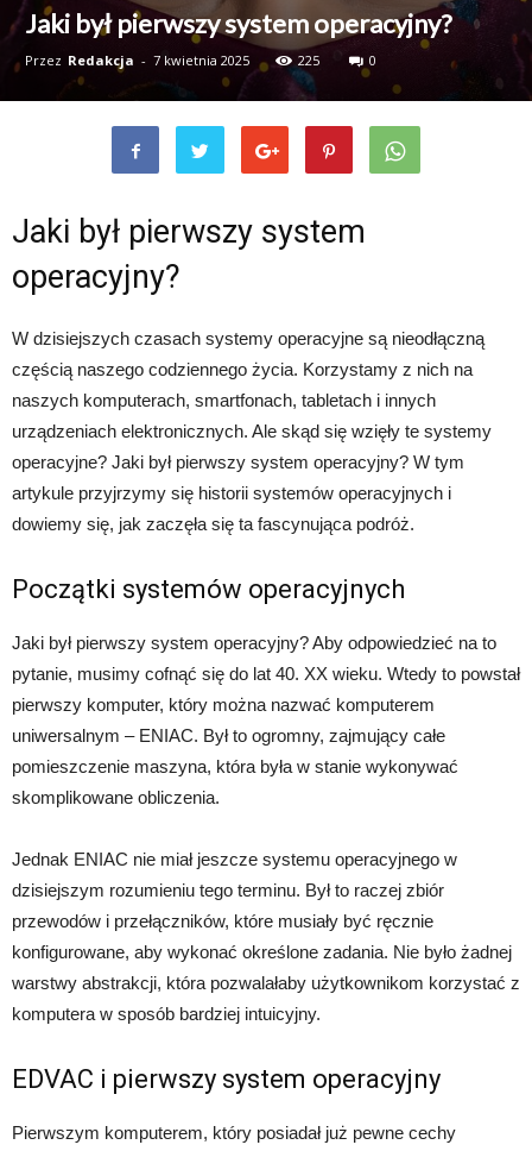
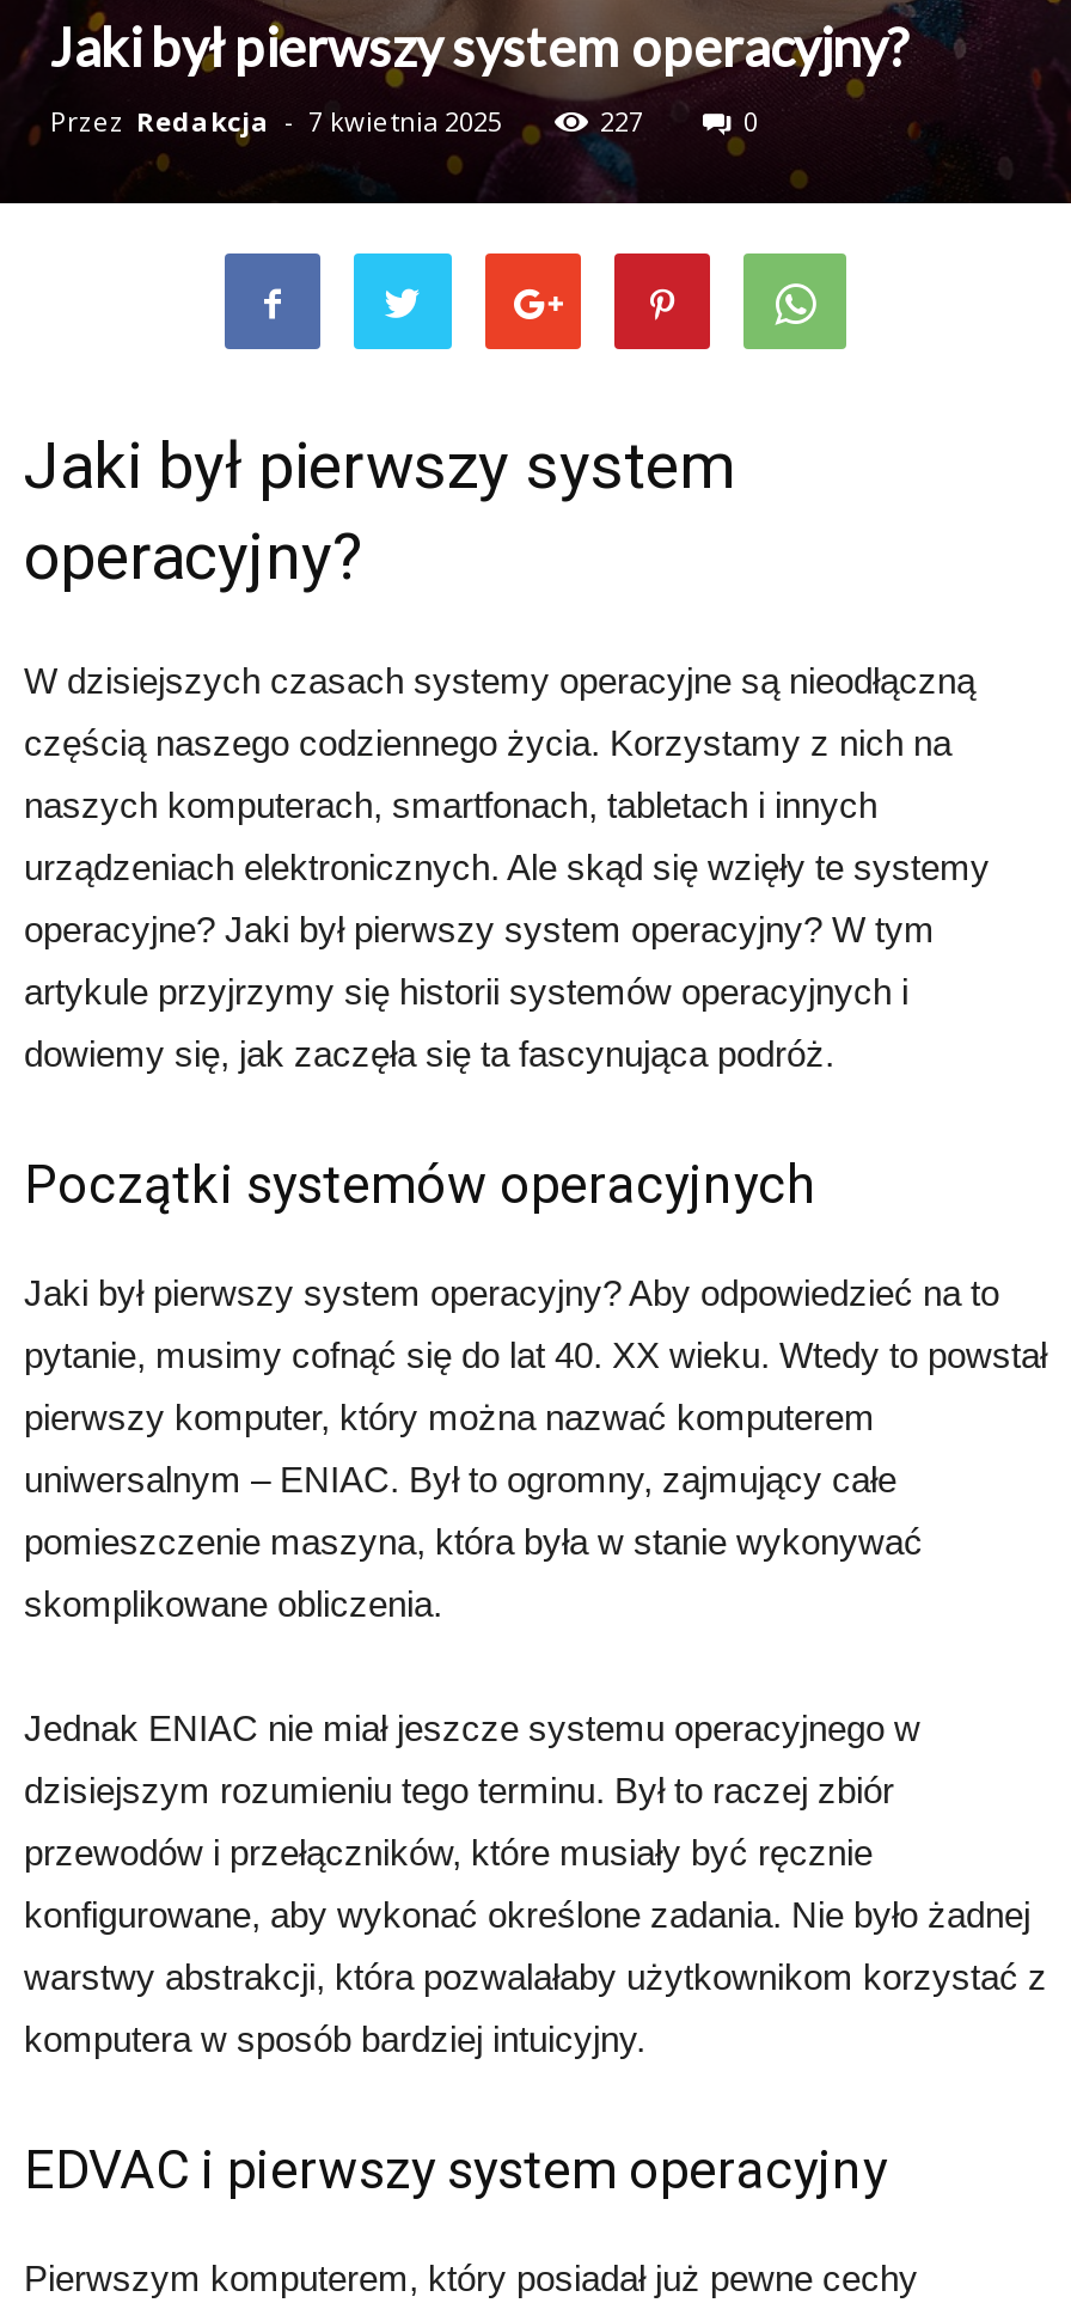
[298,51,319,69] 225 -> [600,103,643,139] 227

